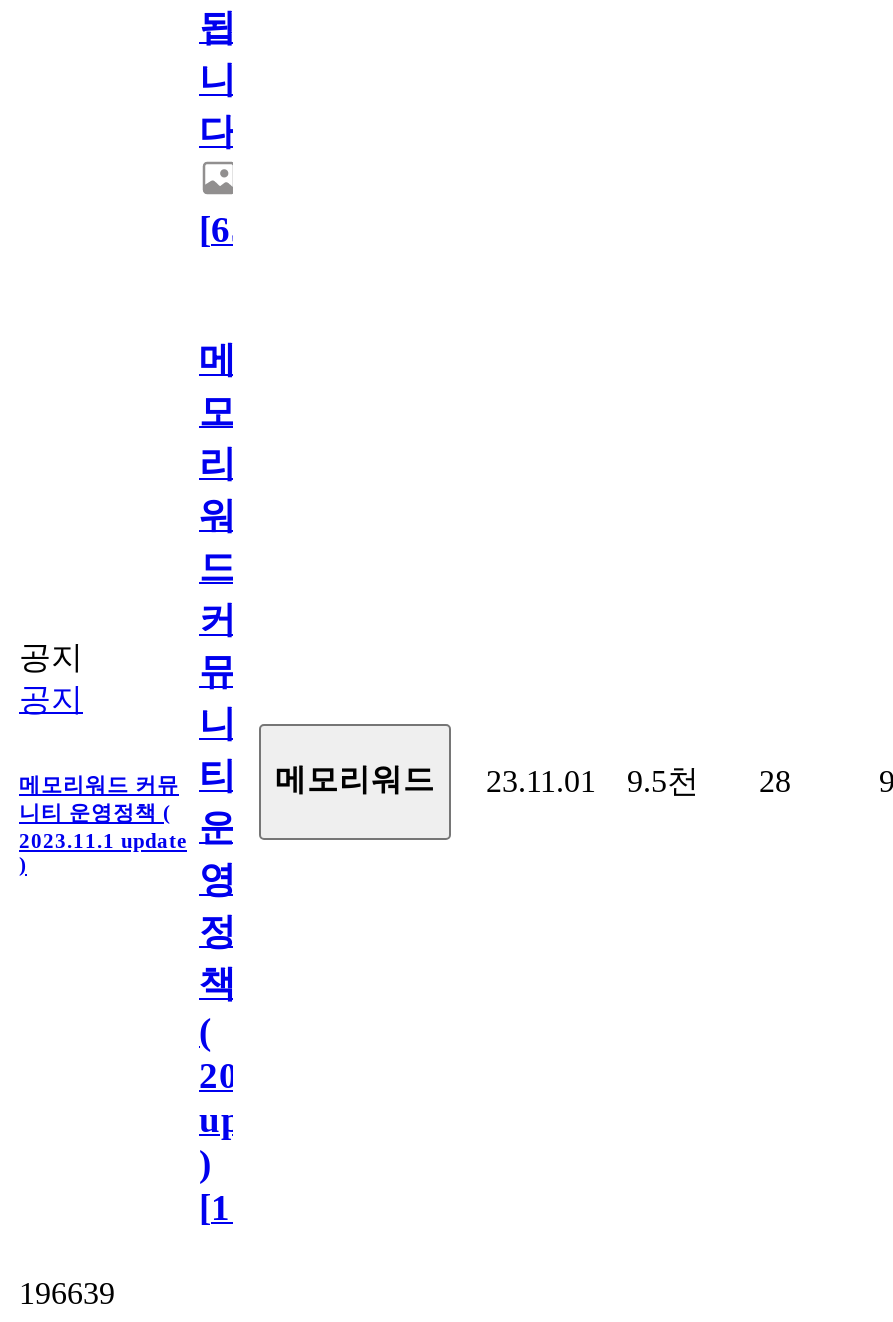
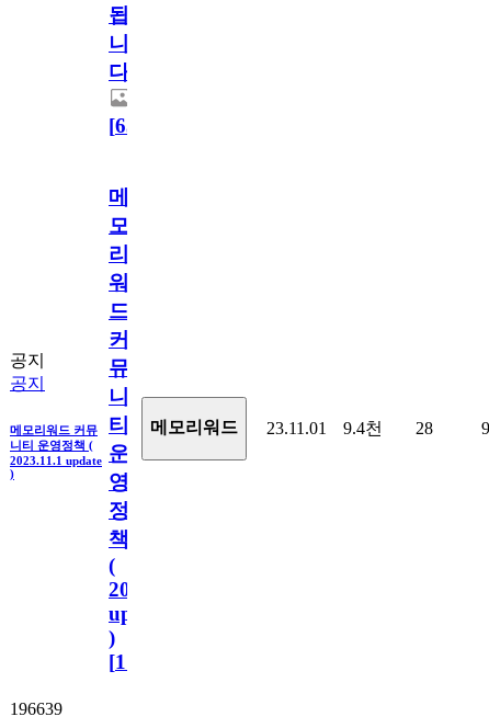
[19,755,791,797] 메모리워드 커뮤 티 메모리워드 23.11.01 9.5천 28 -> [10,414,433,437] 메모리워드 커뮤 티 메모리워드 23.11.01 9.4천 28

